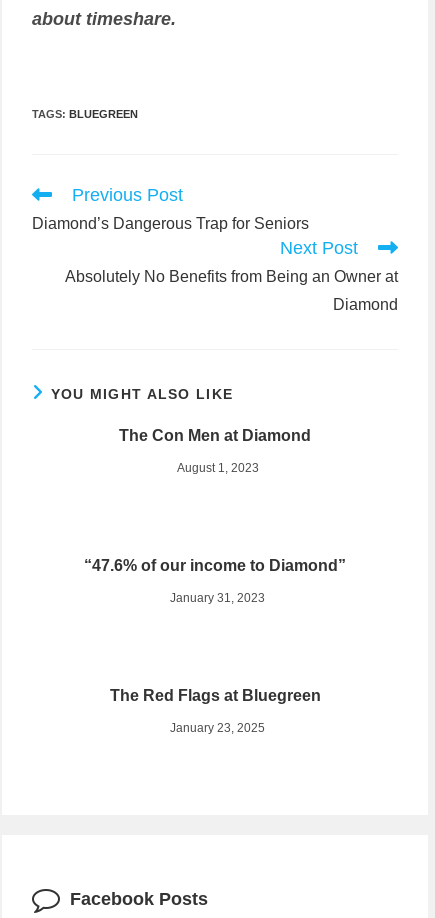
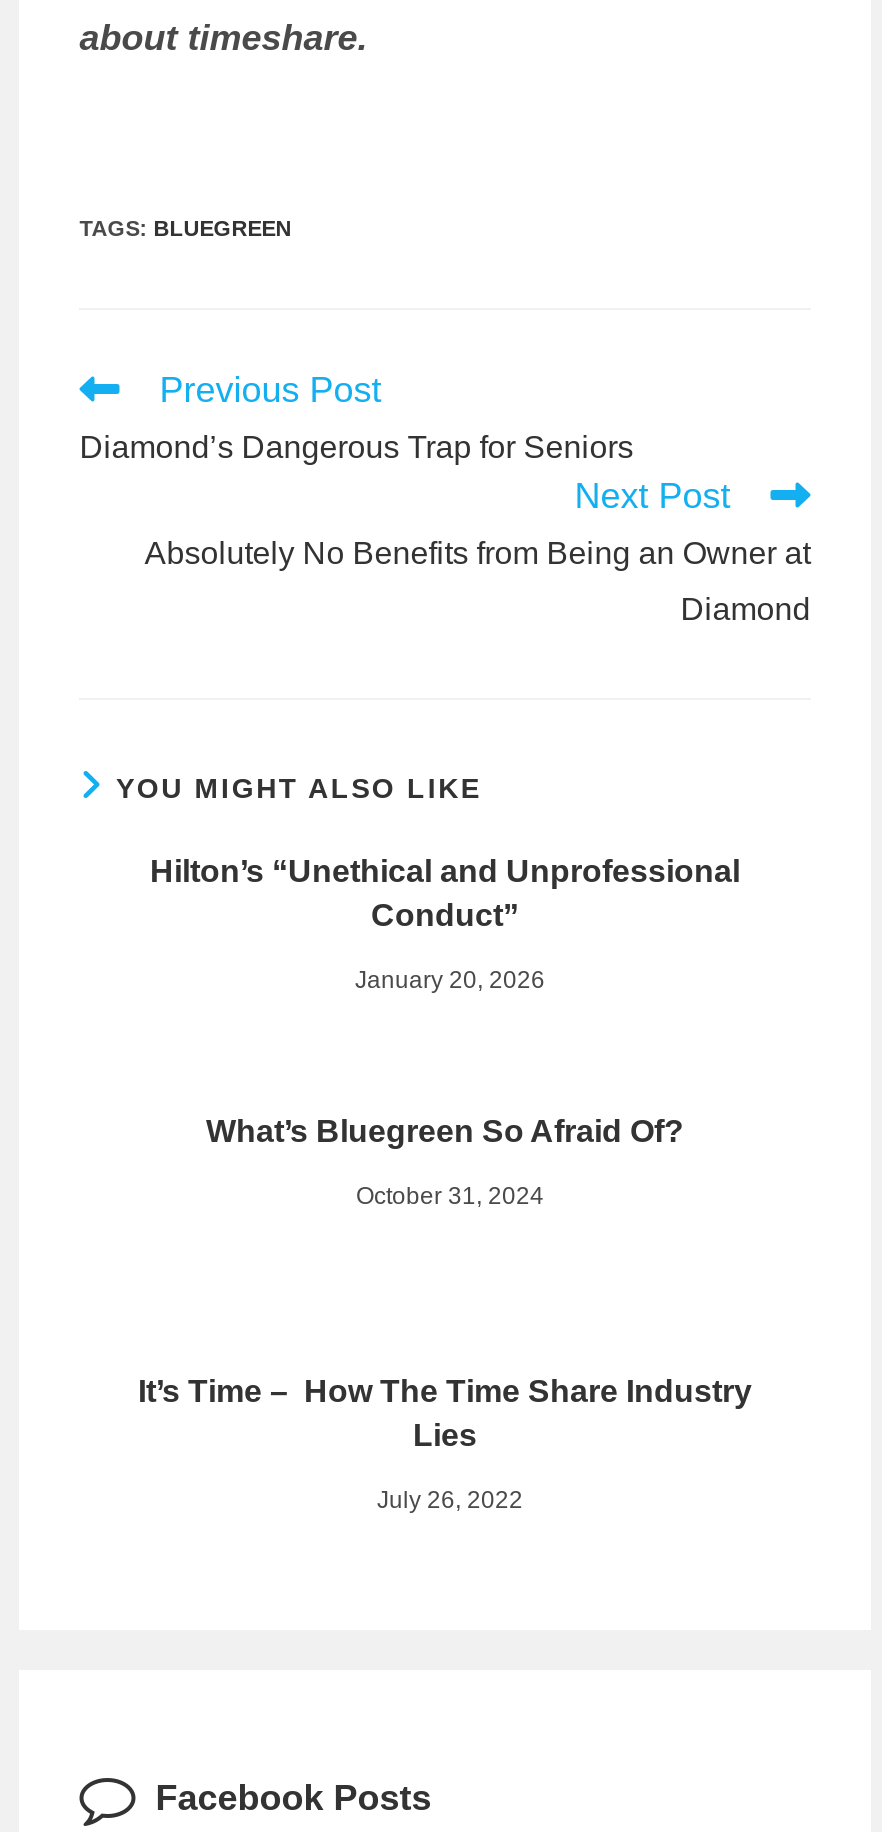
[119,427,311,444] The Con Men at Diamond -> [150,854,740,932] Hilton’s “Unethical and Unprofessional | Conduct”
[176,461,258,475] August 1, 2023 -> [355,966,545,994] January 20, 2026
[84,557,346,574] “47.6% of our income to Diamond” -> [206,1114,684,1148] What’s Bluegreen So Afraid Of?
[170,591,265,605] January 31, 2023 -> [356,1182,544,1210] October 31, 2024
[109,687,320,704] The Red Flags at Bluegreen -> [138,1374,752,1452] It’s Time – How The Time Share Industry | Lies
[170,721,265,735] January 23, 2025 -> [377,1486,523,1514] July 26, 2022

